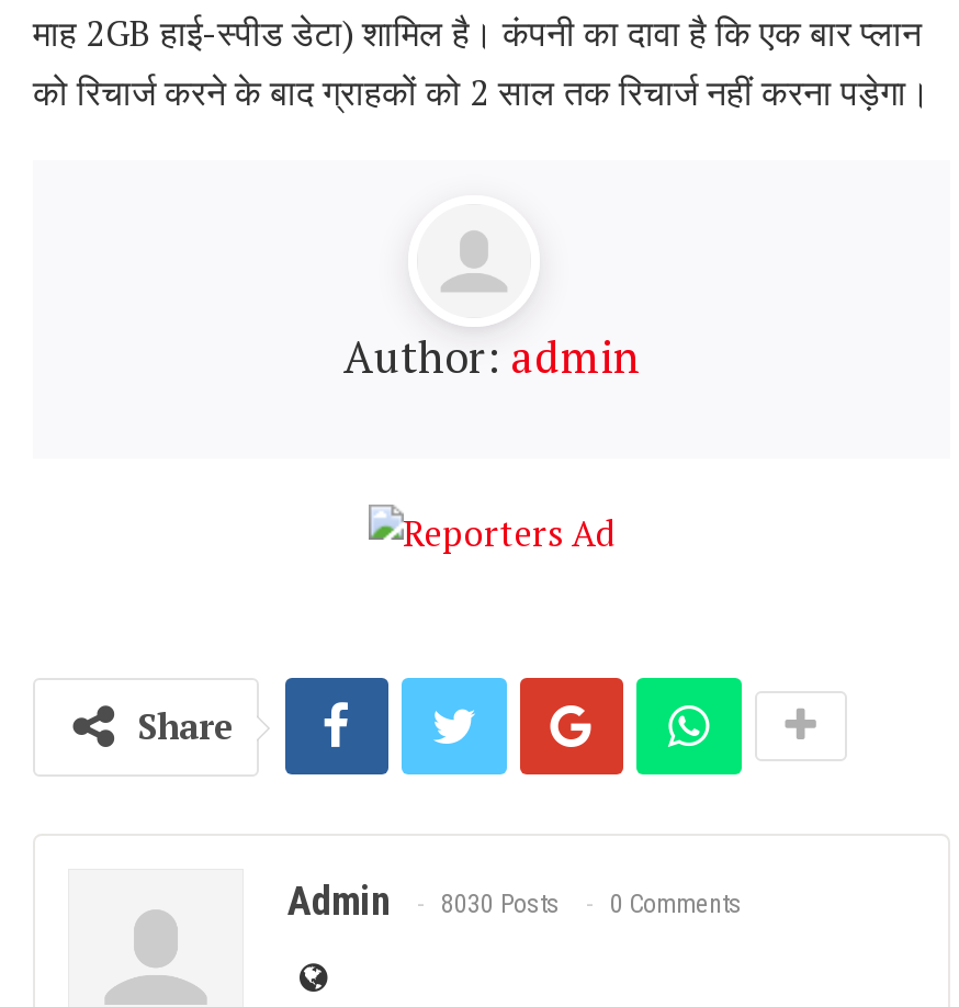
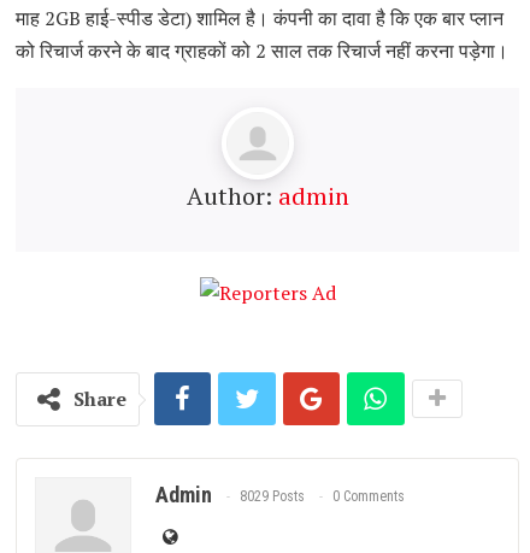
[287,878,742,924] Admin 8030 Posts 0 Comments -> [155,482,405,507] Admin 8029 Posts 0 Comments

